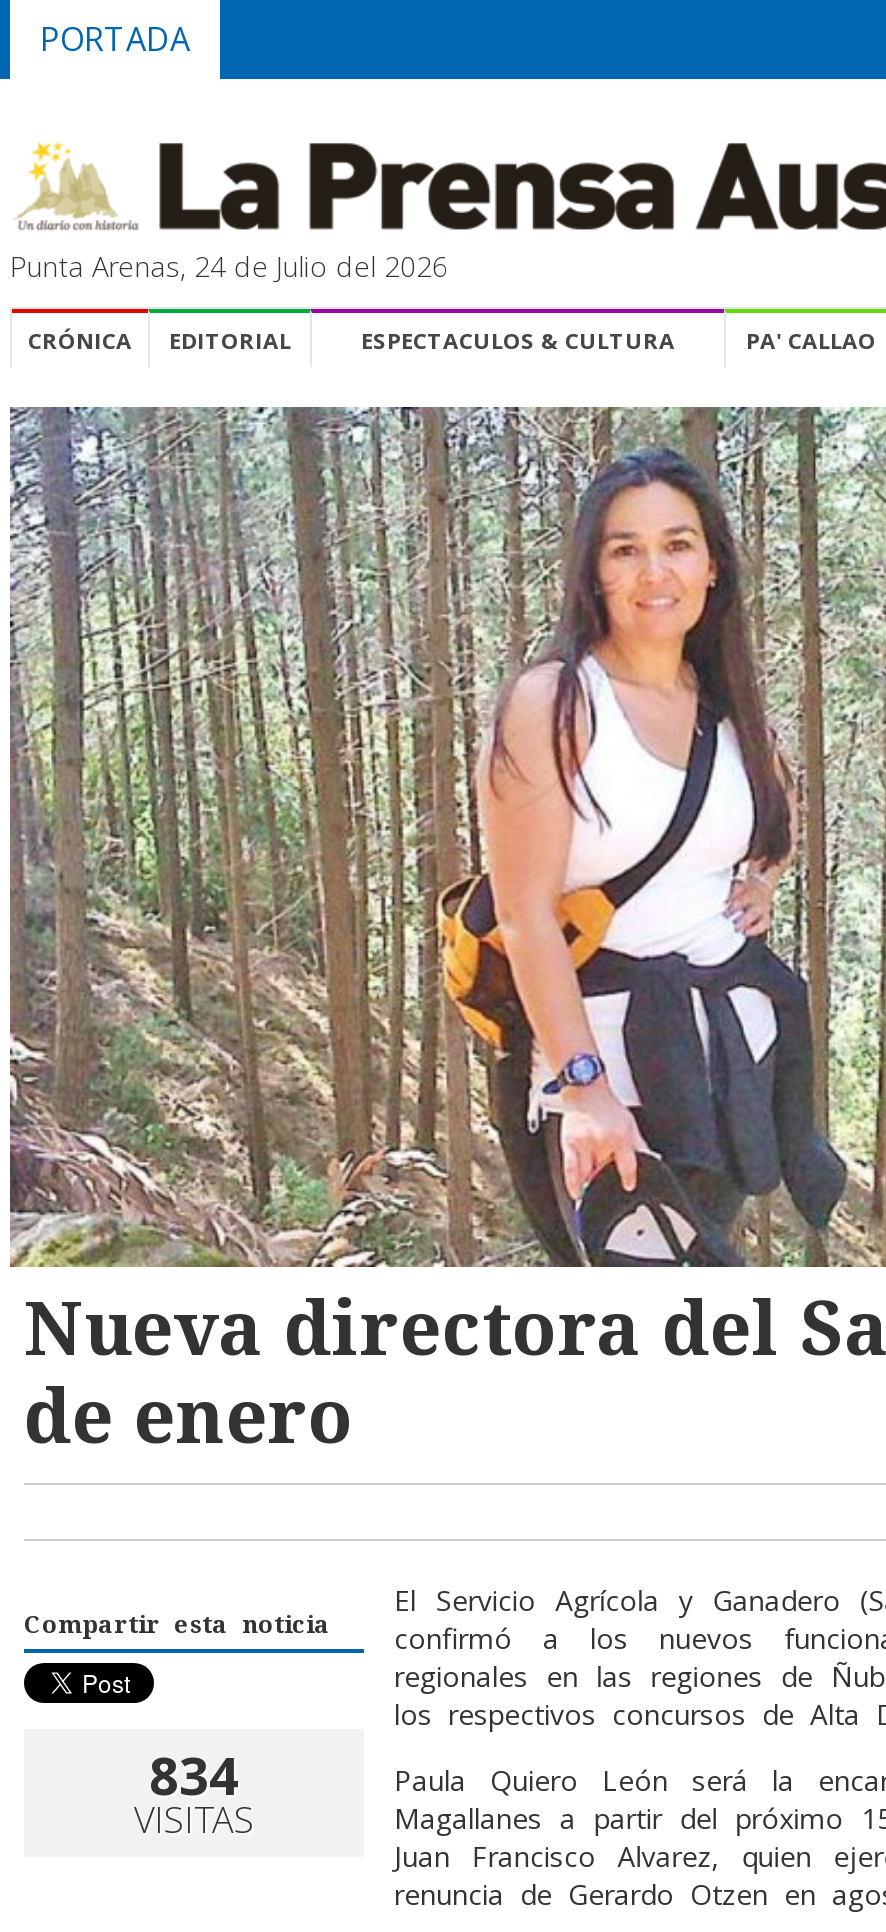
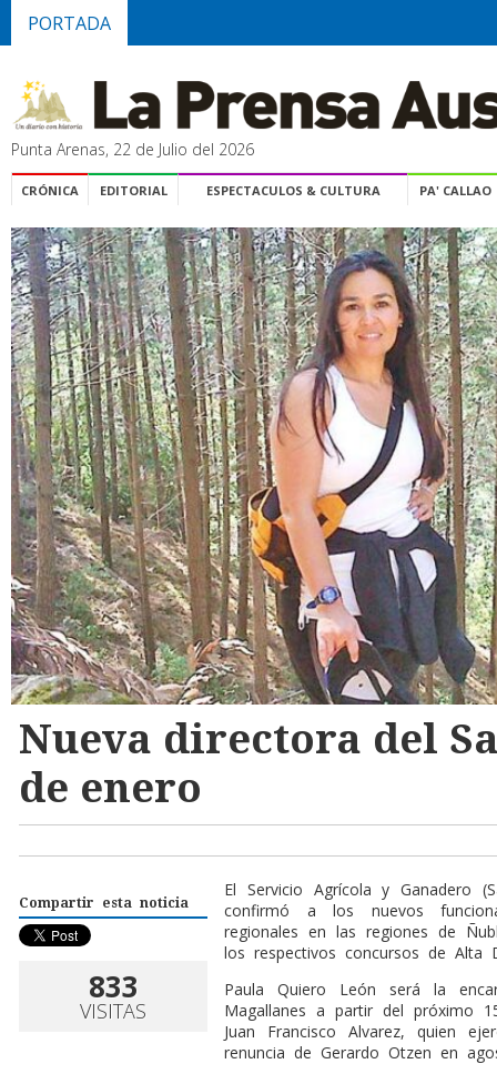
[10,247,448,285] Punta Arenas, 24 de Julio del 2026 -> [11,139,254,160] Punta Arenas, 22 de Julio del 2026
[149,1739,239,1811] 834 -> [88,966,138,1006] 833

